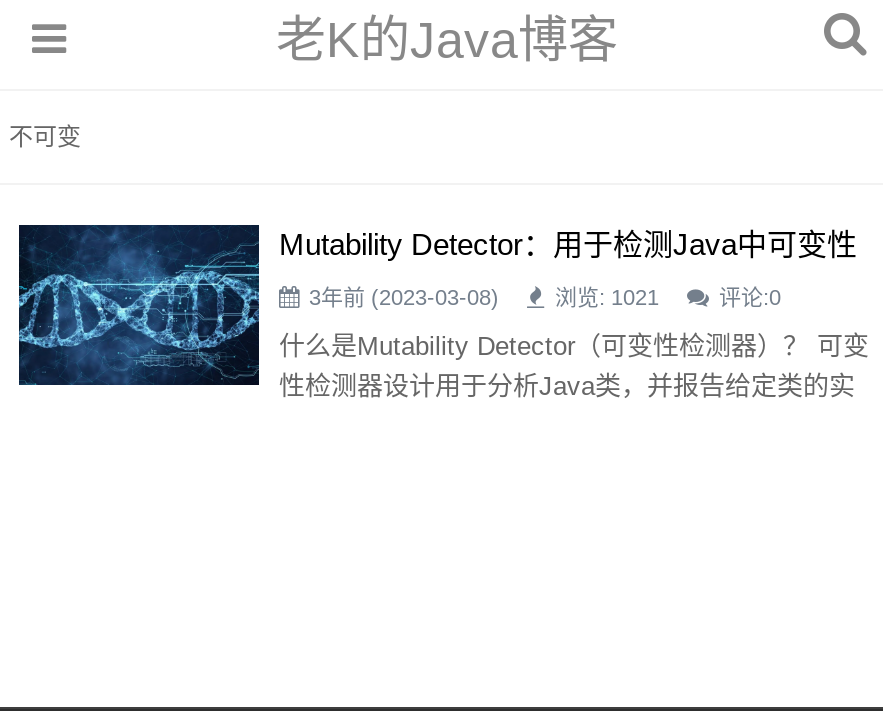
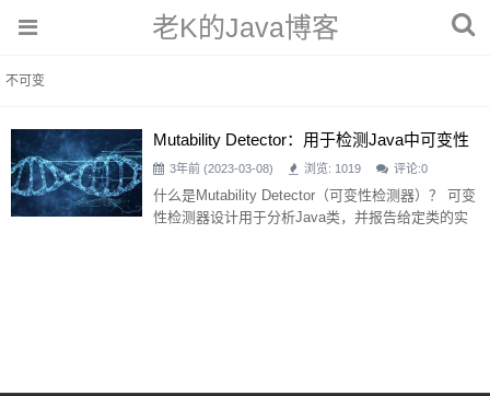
[555,285,659,309] 浏览: 1021 -> [304,162,361,175] 浏览: 1019

